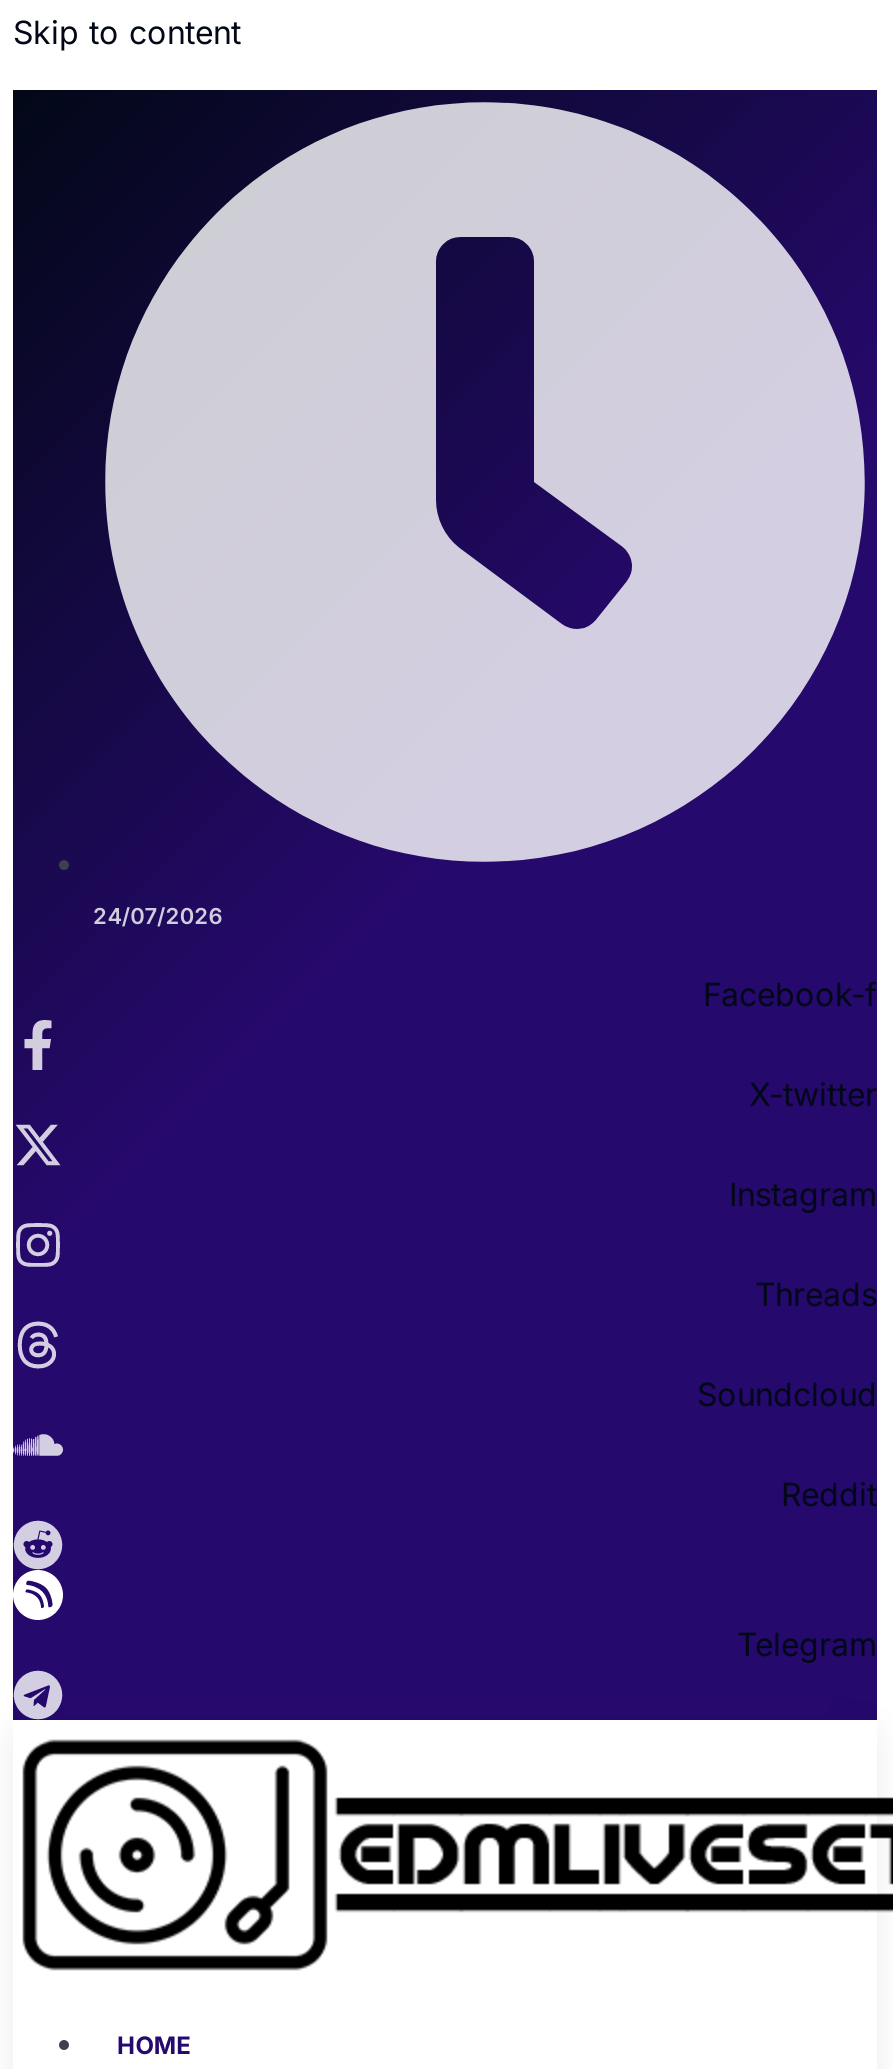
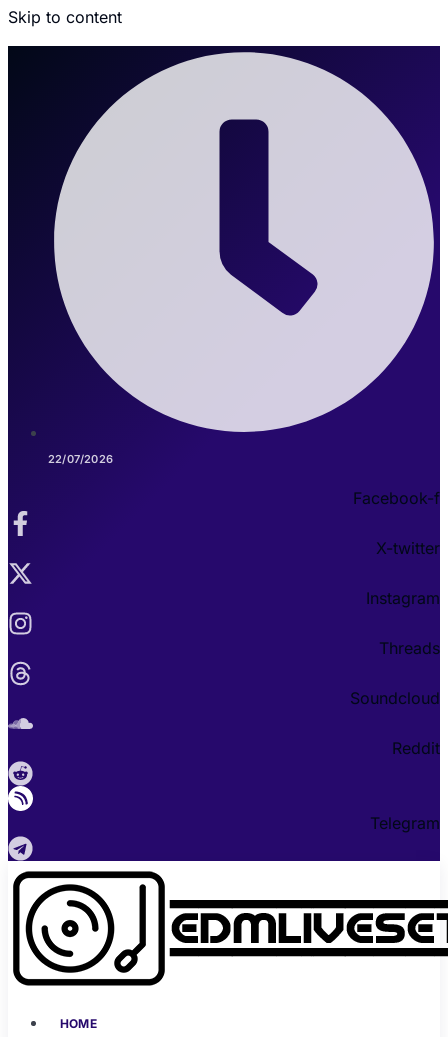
[93,902,223,930] 24/07/2026 -> [48,452,113,466] 22/07/2026

